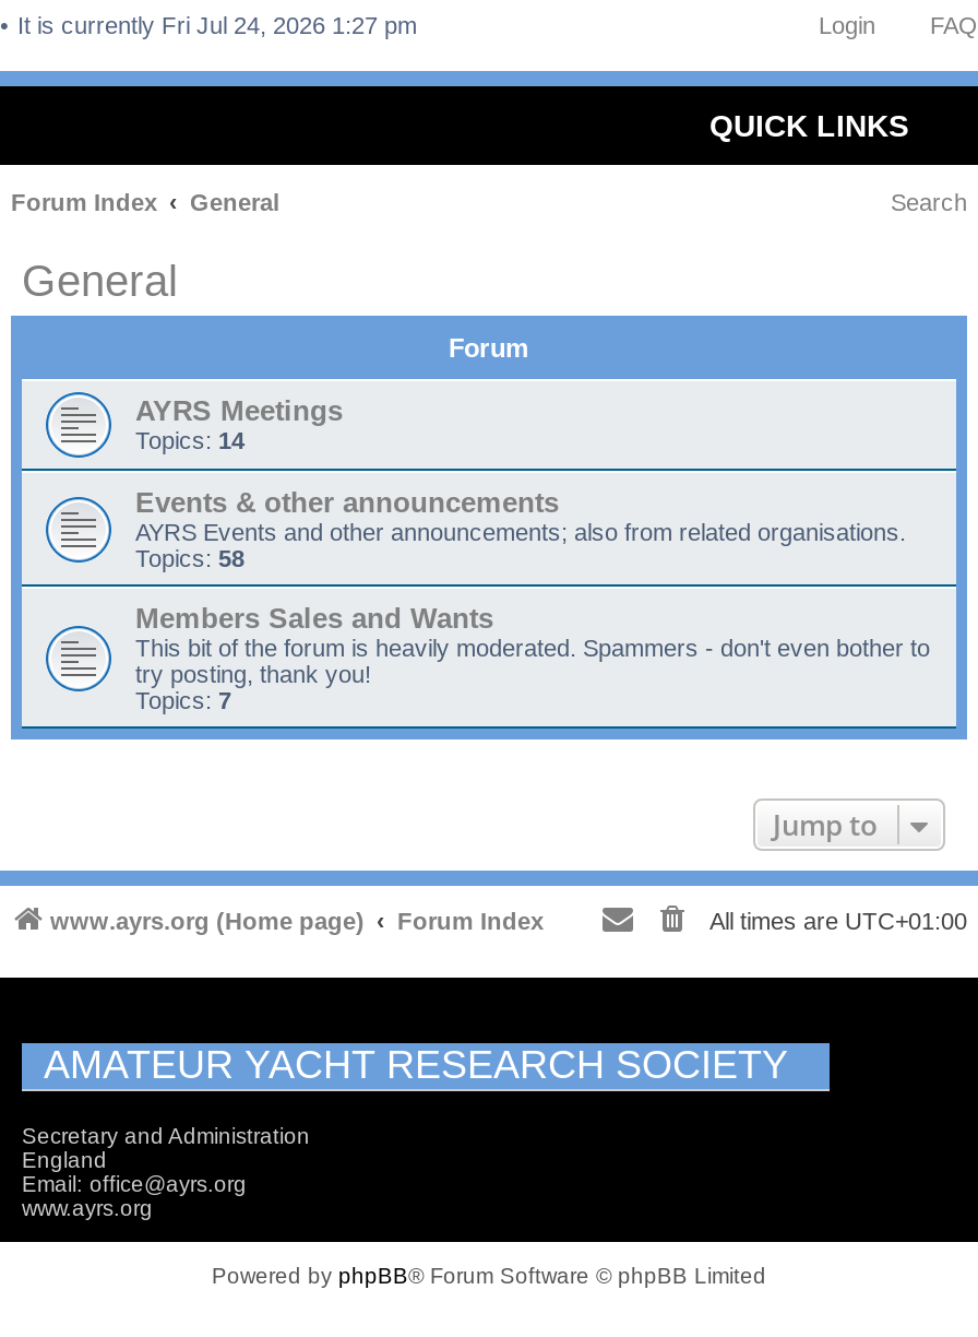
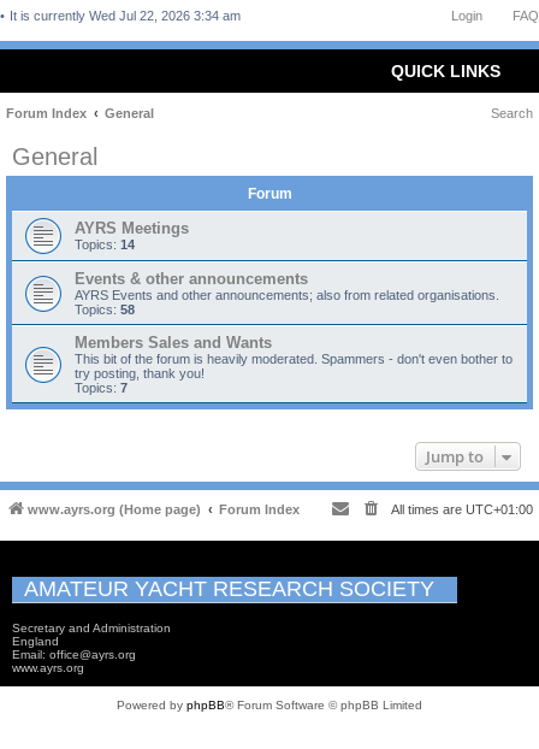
[17,12,424,38] It is currently Fri Jul 24, 2026 1:27 pm -> [10,8,244,23] It is currently Wed Jul 22, 2026 3:34 am

